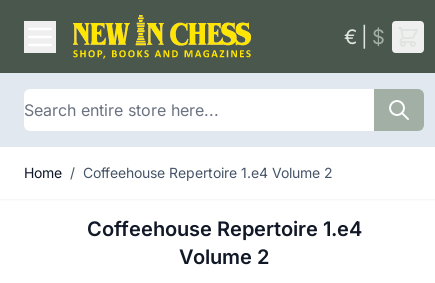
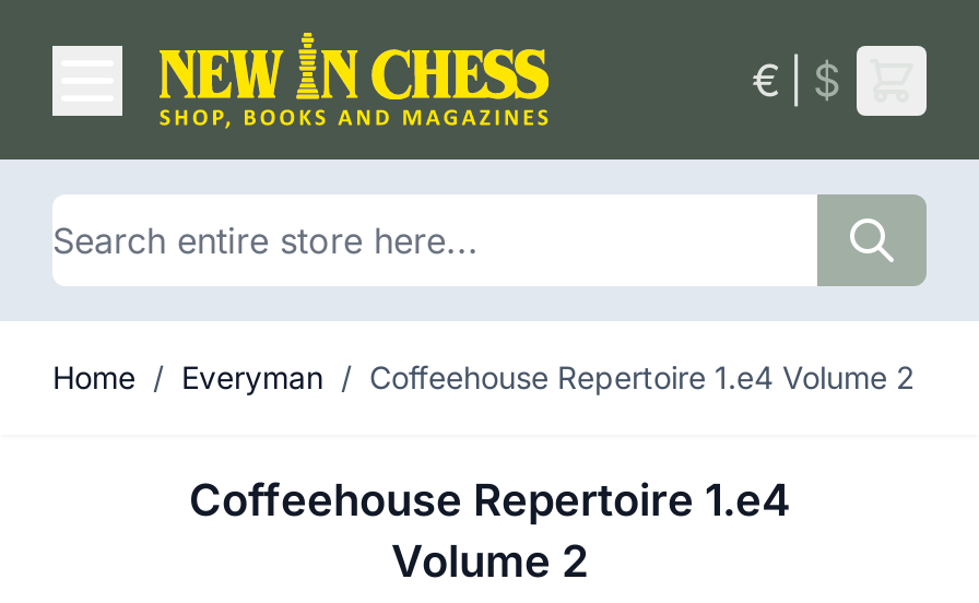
[24,164,333,181] Home / Coffeehouse Repertoire 1.e4 Volume 2 -> [52,358,916,395] Home / Everyman / Coffeehouse Repertoire 1.e4 Volume 2

